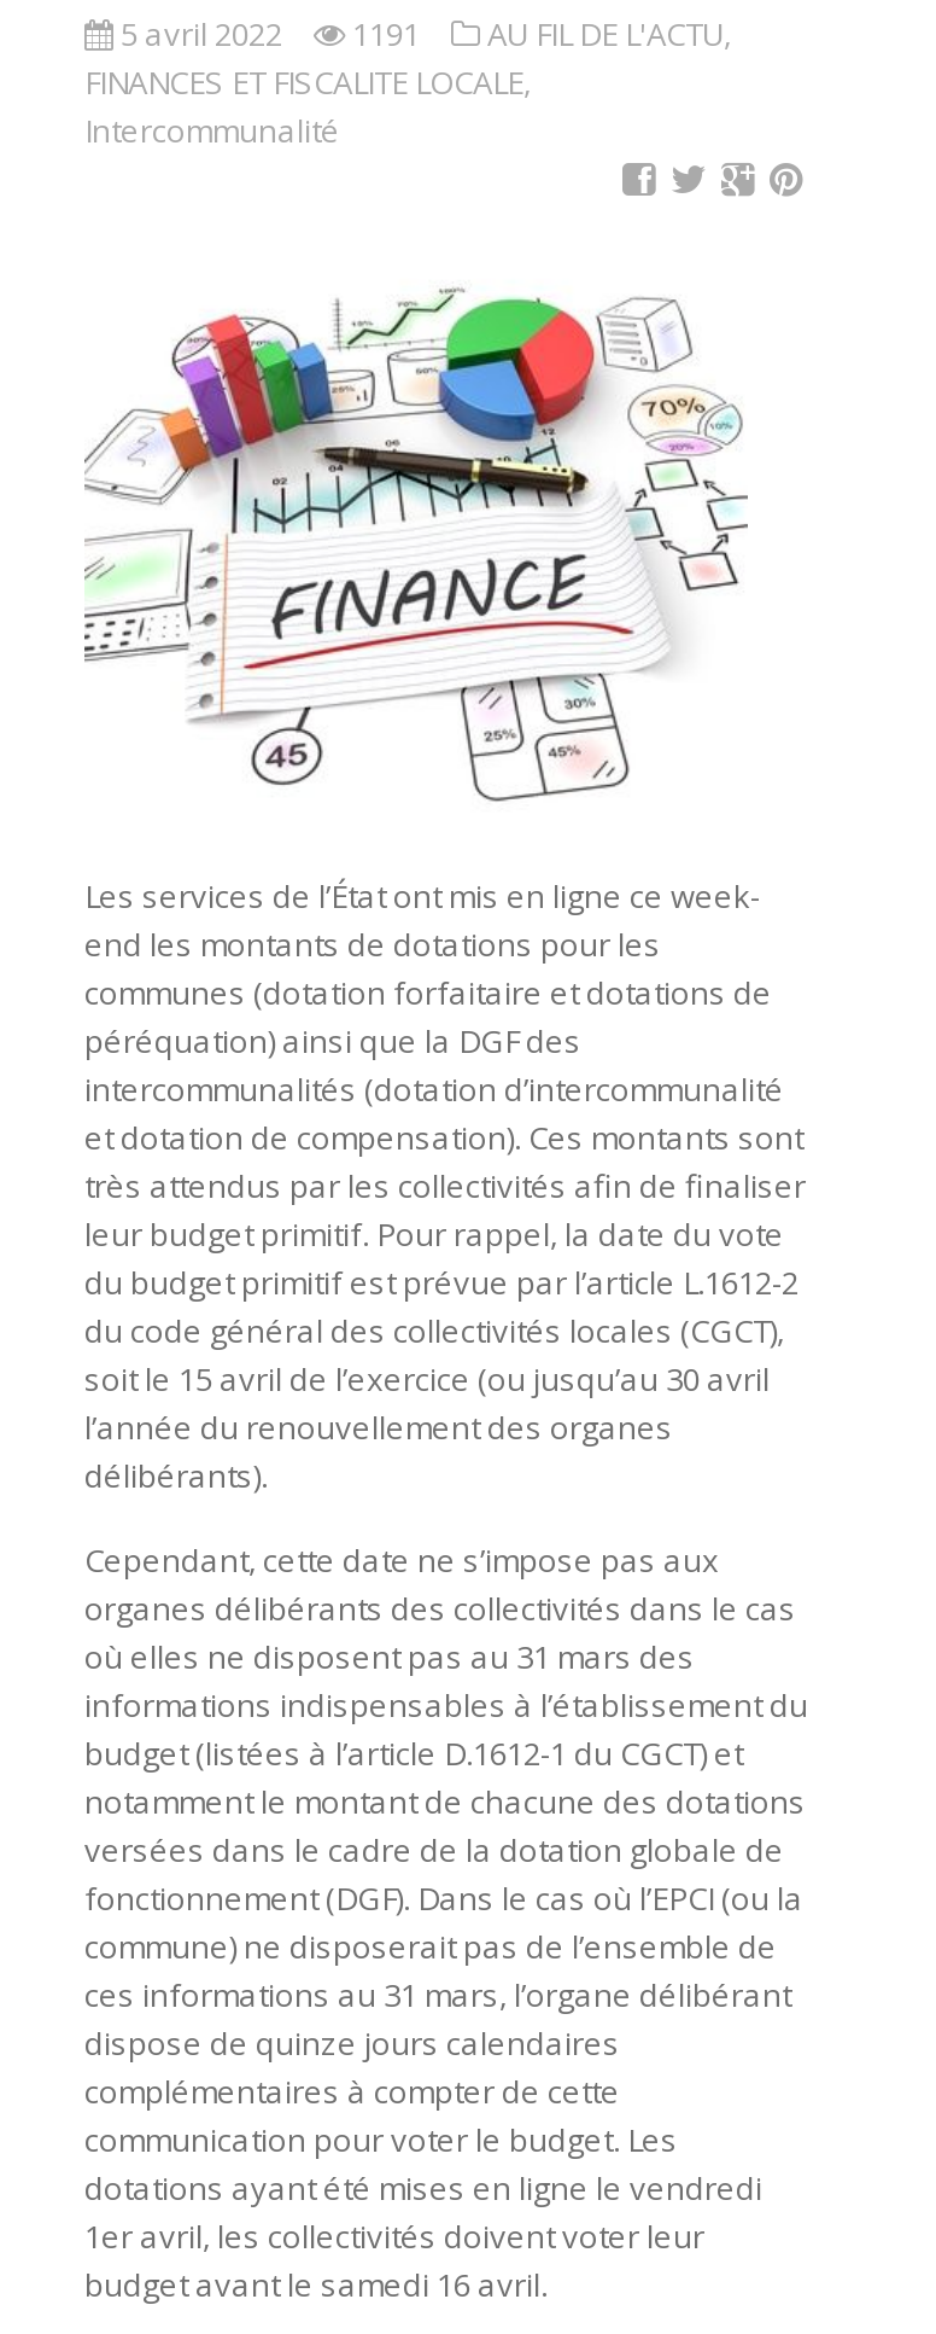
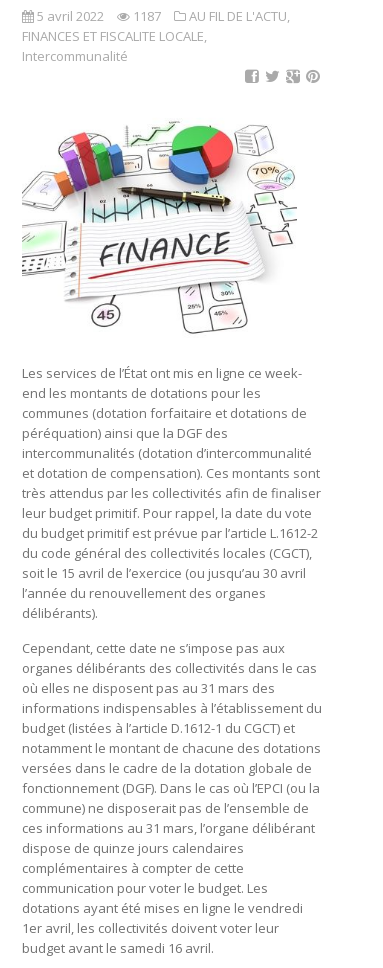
[113,12,731,56] 5 avril 2022 1191 AU FIL DE L'ACTU, -> [34,7,290,25] 5 avril 2022 1187 AU FIL DE L'ACTU,

